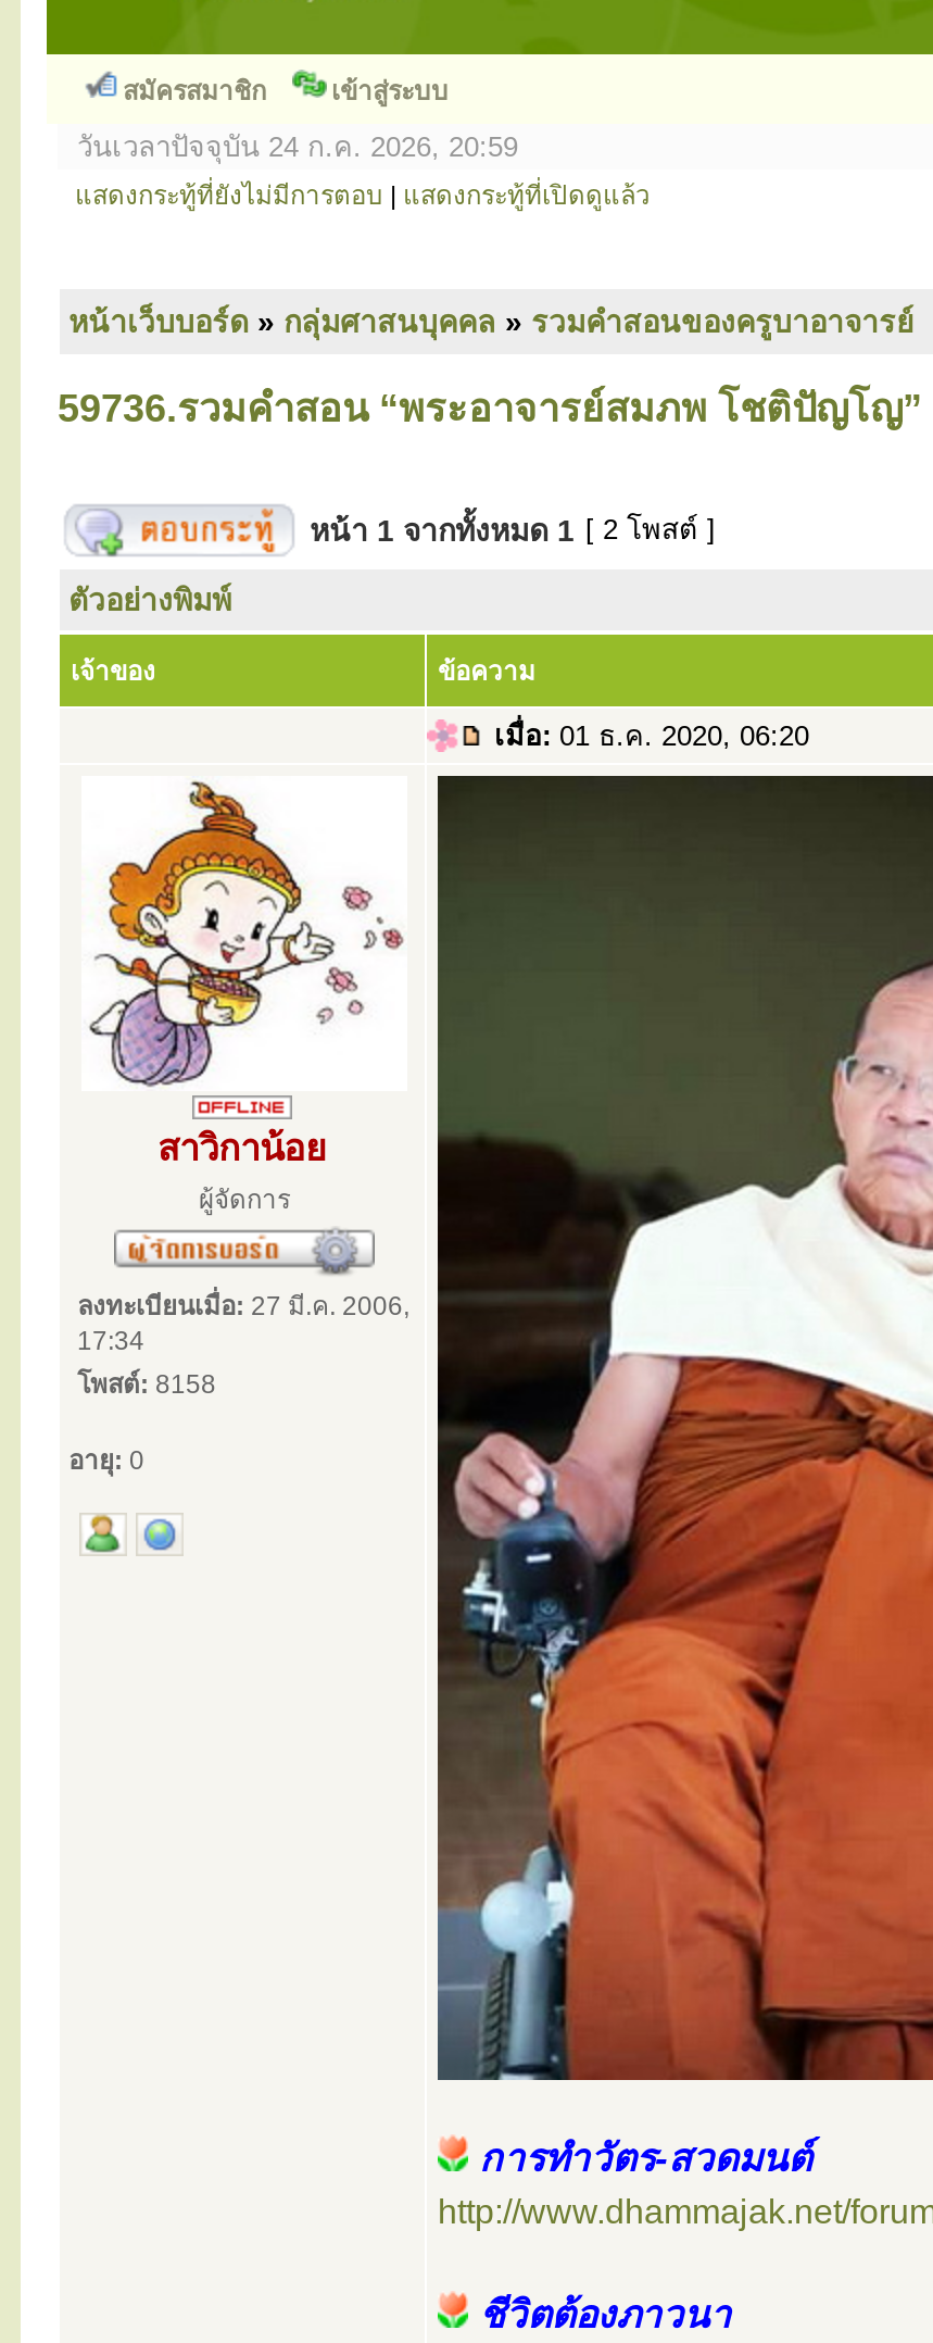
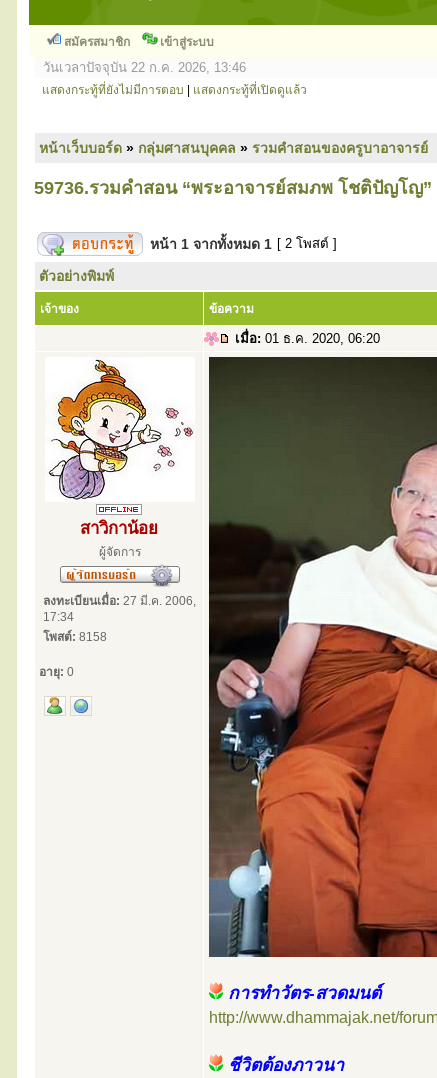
[77,130,535,163] วันเวลาปัจจุบัน 24 ก.ค. 2026, 20:59 -> [43,60,254,75] วันเวลาปัจจุบัน 22 ก.ค. 2026, 13:46

